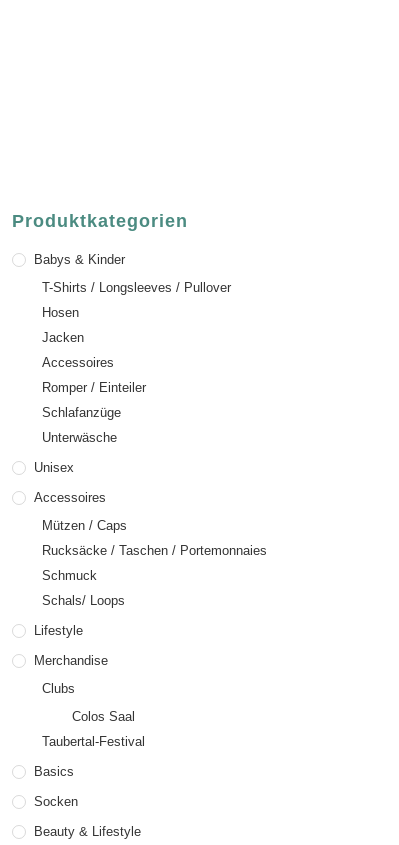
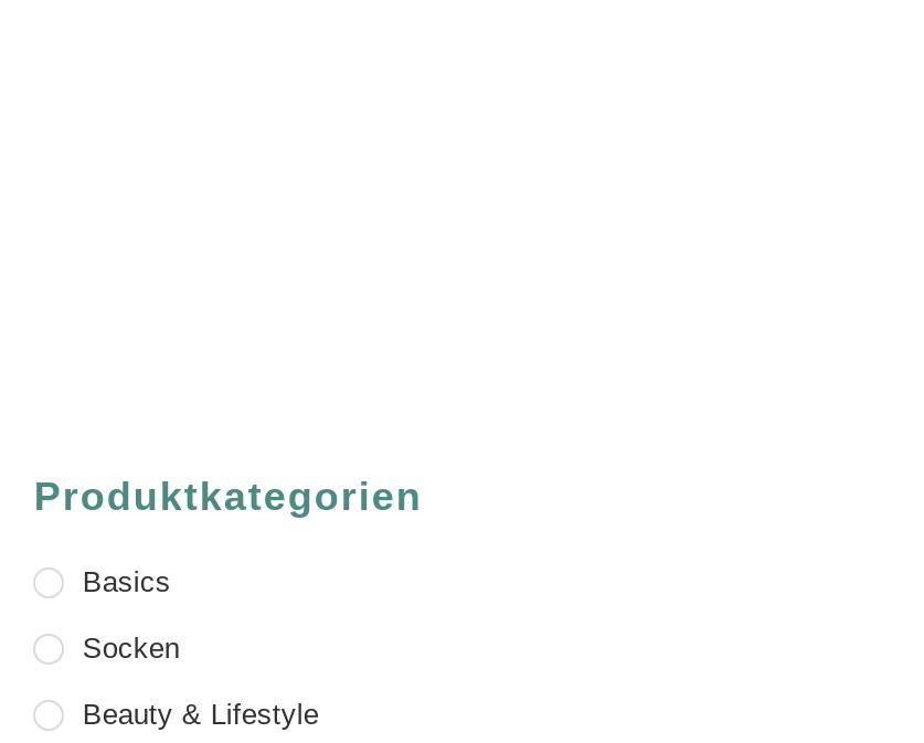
[34,251,267,748] Babys & Kinder | T-Shirts / Longsleeves / Pullover | Hosen | Jacken | Accessoires | Romper / Einteiler | Schlafanzüge | Unterwäsche | Unisex | Accessoires | Mützen / Caps | Rucksäcke / Taschen / Portemonnaies | Schmuck | Schals/ Loops | Lifestyle | Merchandise | Clubs | Colos Saal | Taubertal-Festival -> none

